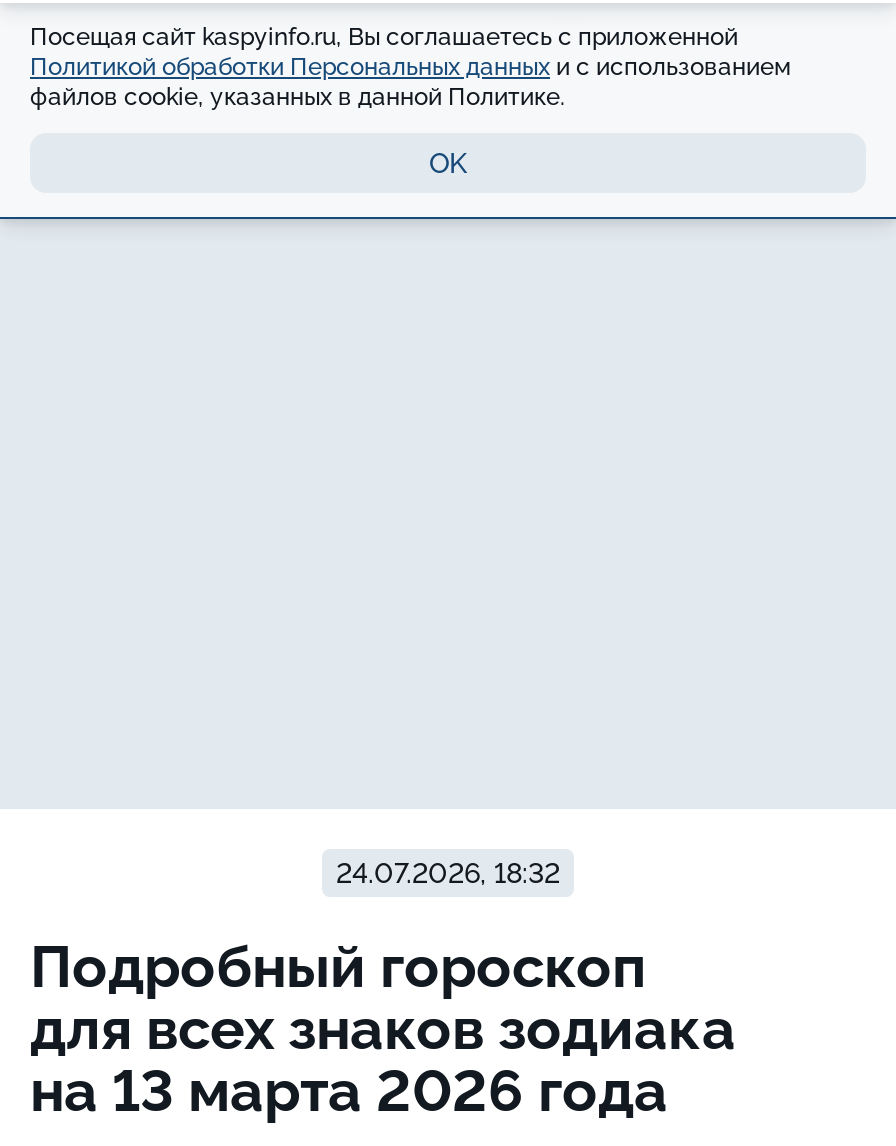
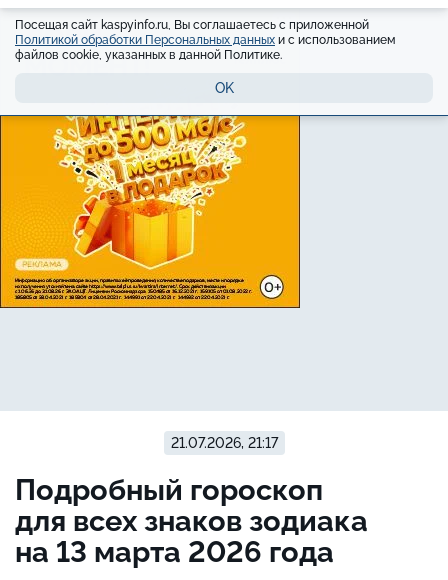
none -> [3,115,301,309] [image]
[336,857,560,889] 24.07.2026, 18:32 -> [170,435,277,451] 21.07.2026, 21:17

